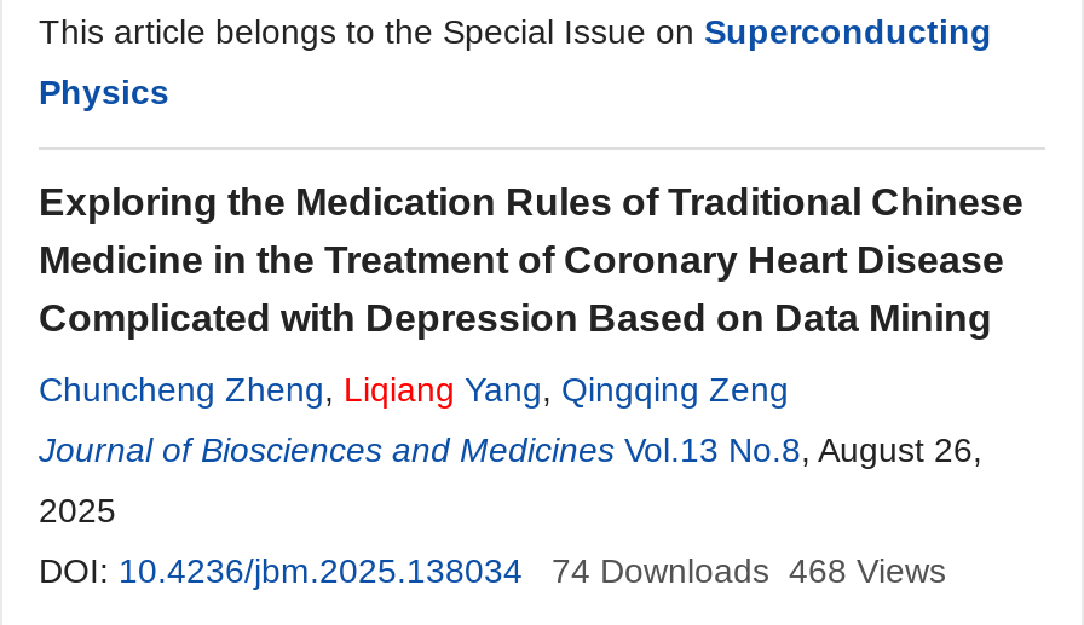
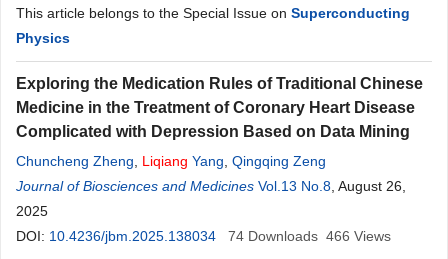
[552,551,946,590] 74 Downloads 468 Views -> [228,228,391,244] 74 Downloads 466 Views

